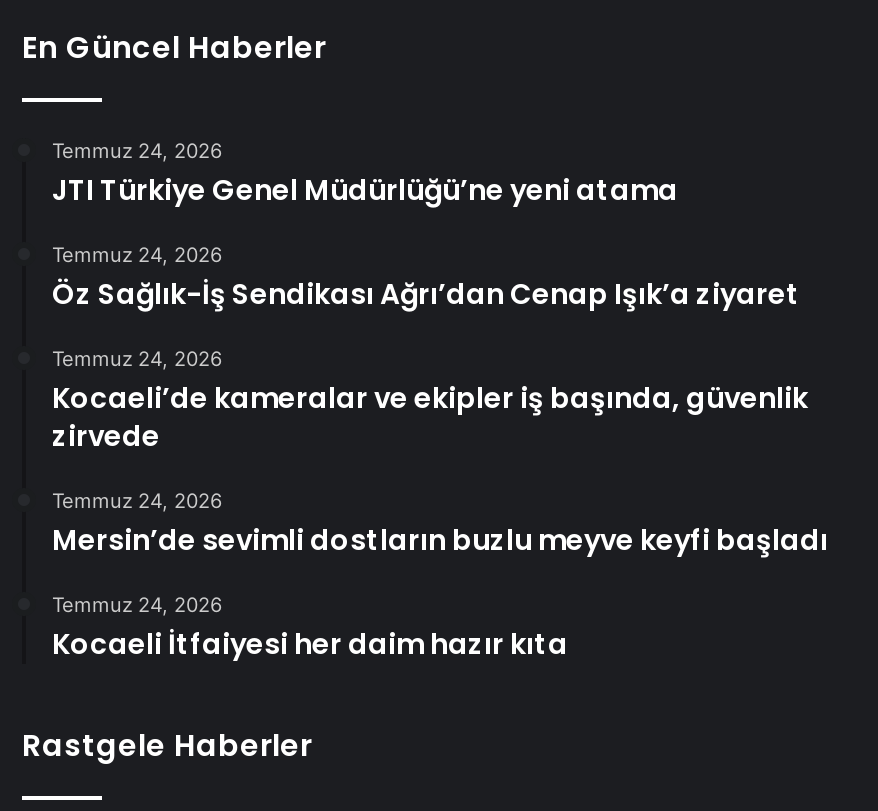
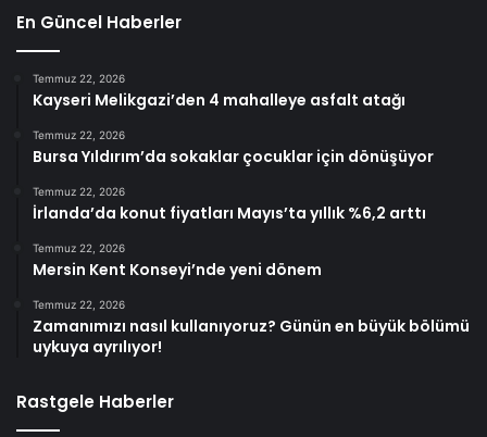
[52,138,678,210] Temmuz 24, 2026 | JTI Türkiye Genel Müdürlüğü’ne yeni atama -> [33,72,405,111] Temmuz 22, 2026 | Kayseri Melikgazi’den 4 mahalleye asfalt atağı
[52,242,800,314] Temmuz 24, 2026 | Öz Sağlık-İş Sendikası Ağrı’dan Cenap Işık’a ziyaret -> [33,128,434,168] Temmuz 22, 2026 | Bursa Yıldırım’da sokaklar çocuklar için dönüşüyor
[52,346,808,456] Temmuz 24, 2026 | Kocaeli’de kameralar ve ekipler iş başında, güvenlik | zirvede -> [33,185,426,224] Temmuz 22, 2026 | İrlanda’da konut fiyatları Mayıs’ta yıllık %6,2 arttı
[52,488,828,560] Temmuz 24, 2026 | Mersin’de sevimli dostların buzlu meyve keyfi başladı -> [33,241,322,281] Temmuz 22, 2026 | Mersin Kent Konseyi’nde yeni dönem
[52,592,568,664] Temmuz 24, 2026 | Kocaeli İtfaiyesi her daim hazır kıta -> [33,298,470,358] Temmuz 22, 2026 | Zamanımızı nasıl kullanıyoruz? Günün en büyük bölümü | uykuya ayrılıyor!

